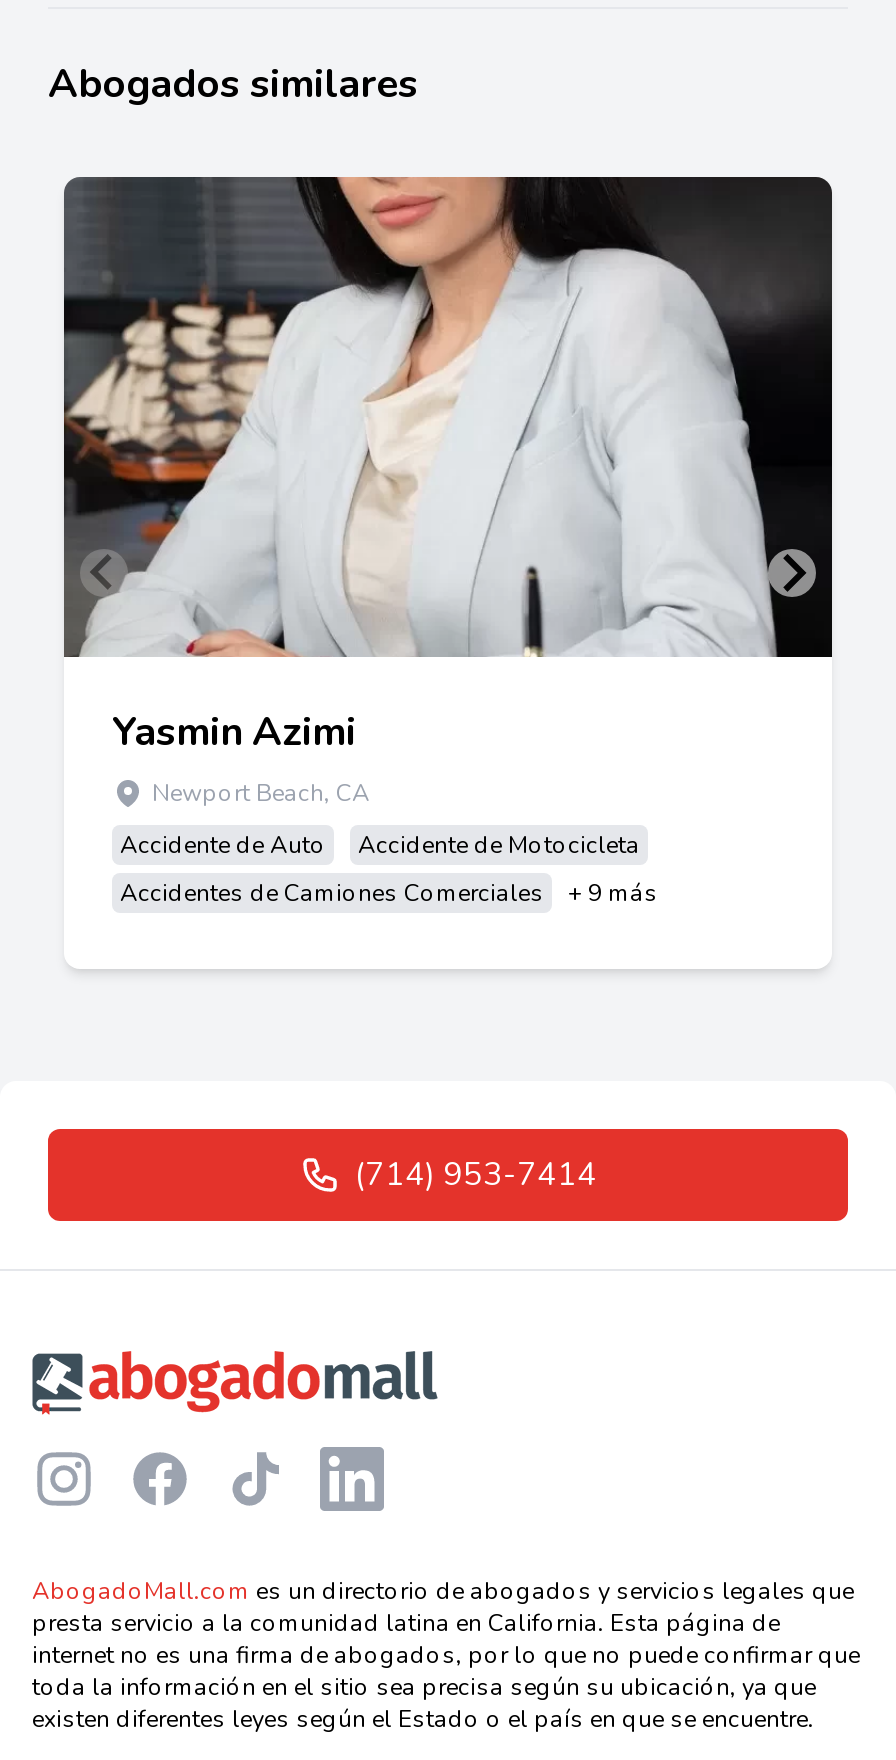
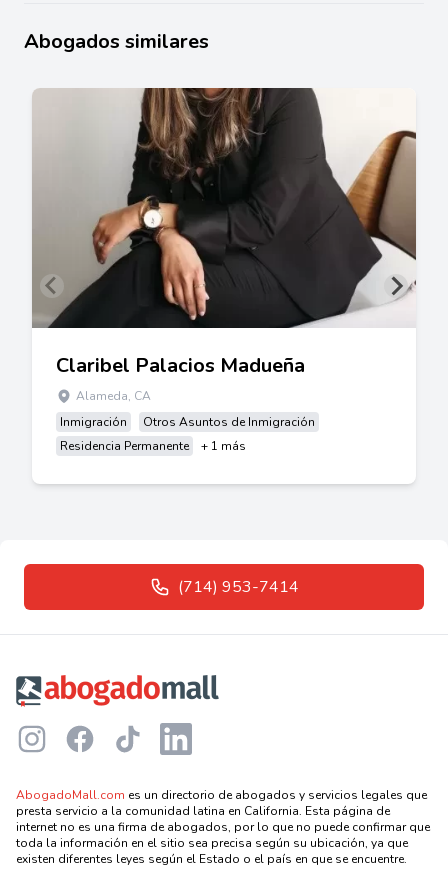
[62,175,834,809] [image] | Yasmin Azimi | Newport Beach, CA -> [32,87,417,404] [image] | Claribel Palacios Madueña | Alameda, CA
[120,829,640,861] Accidente de Auto | Accidente de Motocicleta -> [60,414,315,430] Inmigración | Otros Asuntos de Inmigración
[120,877,658,909] Accidentes de Camiones Comerciales | + 9 más -> [60,438,246,454] Residencia Permanente | + 1 más

